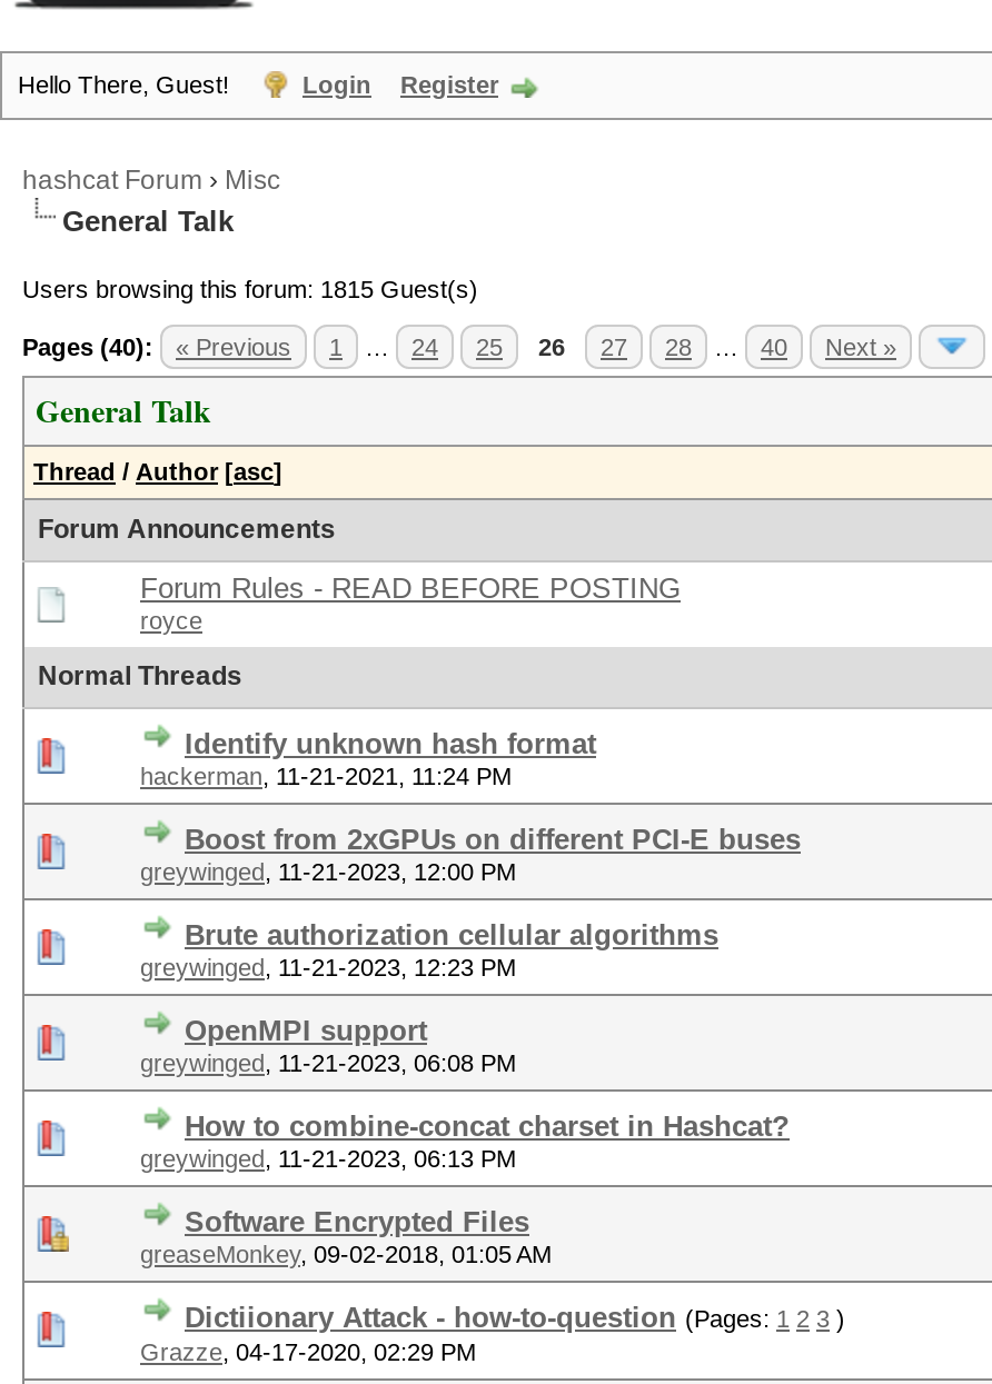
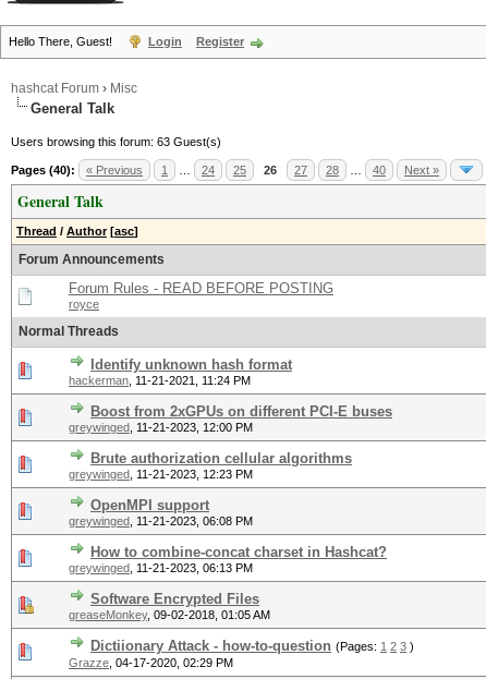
[22,276,478,302] Users browsing this forum: 1815 Guest(s) -> [11,135,221,148] Users browsing this forum: 63 Guest(s)

